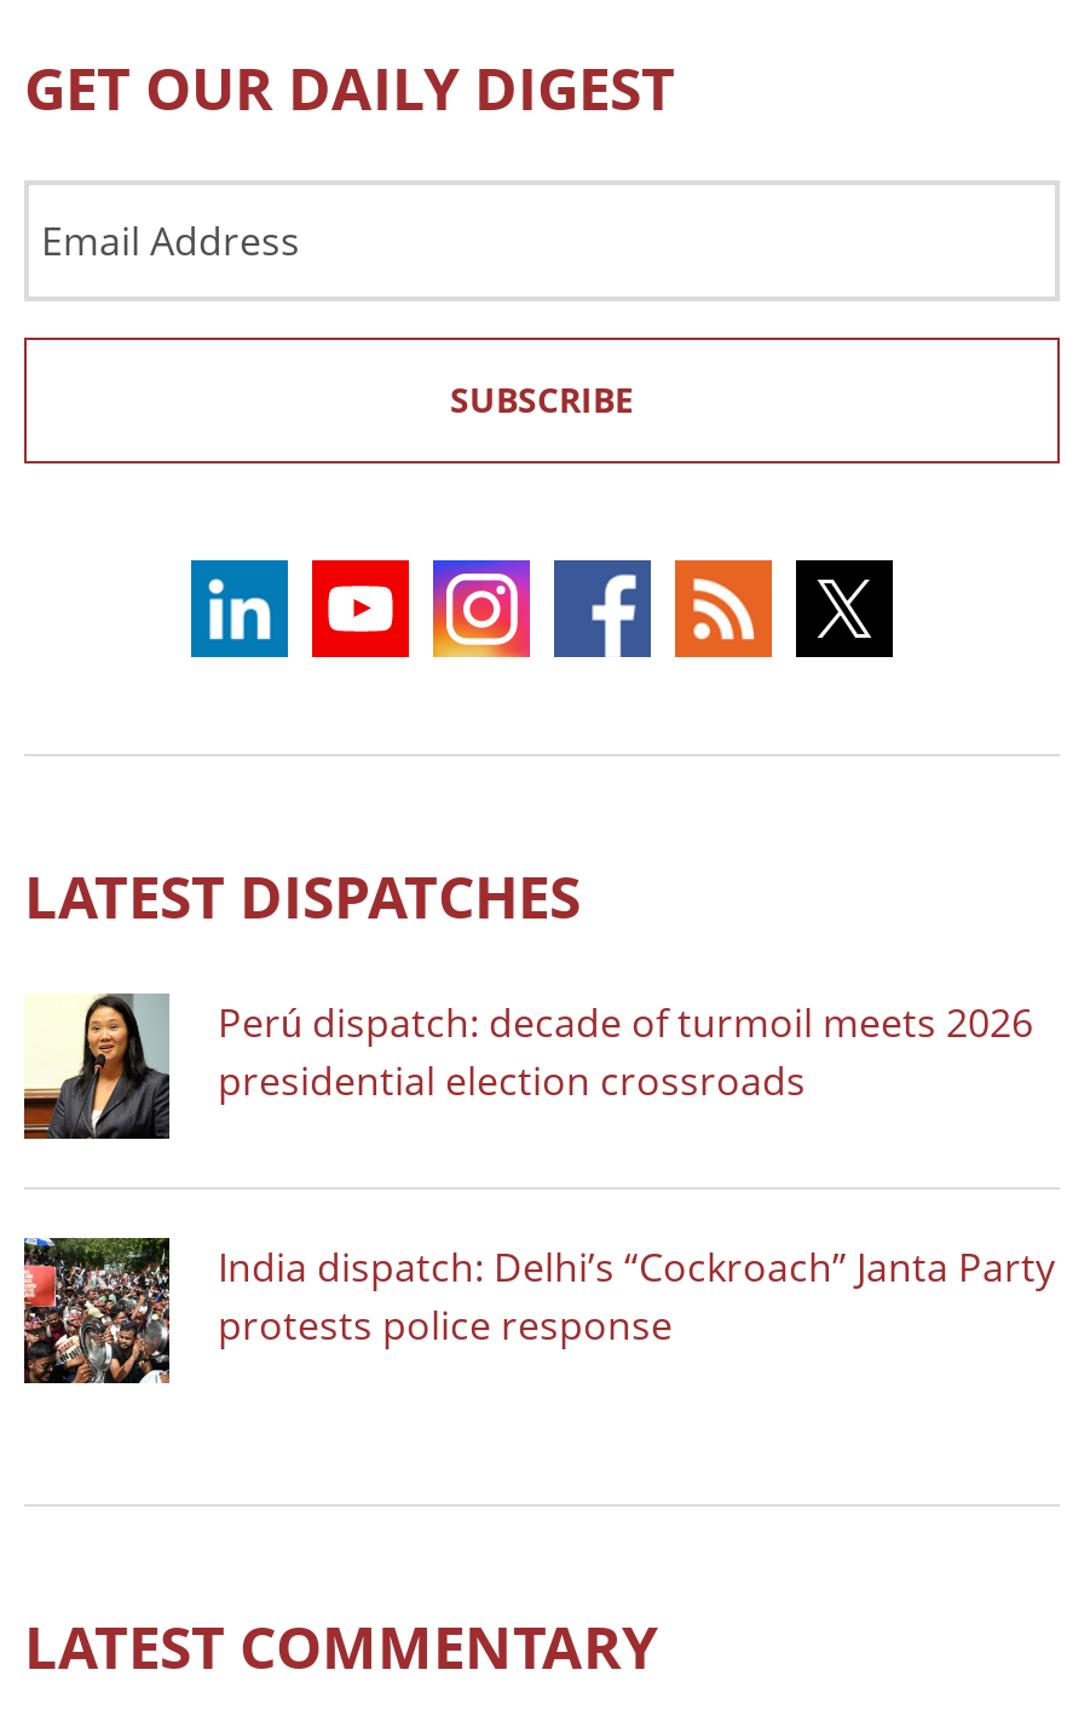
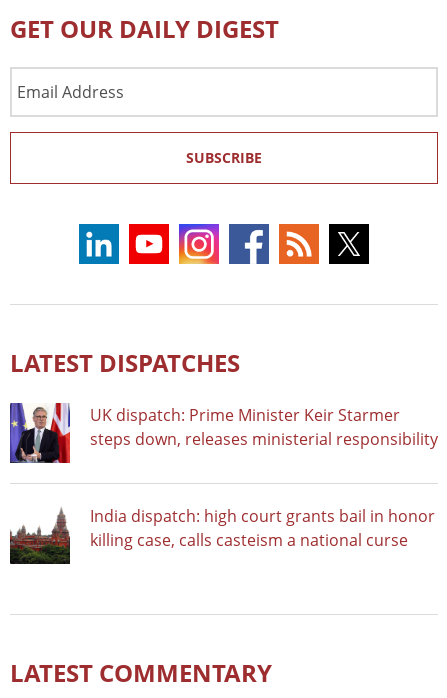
[22,991,1033,1141] [image] | Perú dispatch: decade of turmoil meets 2026 | presidential election crossroads -> [9,402,438,464] [image] | UK dispatch: Prime Minister Keir Starmer | steps down, releases ministerial responsibility
[22,1236,1055,1386] [image] | India dispatch: Delhi’s “Cockroach” Janta Party | protests police response -> [10,504,435,565] [image] | India dispatch: high court grants bail in honor | killing case, calls casteism a national curse

